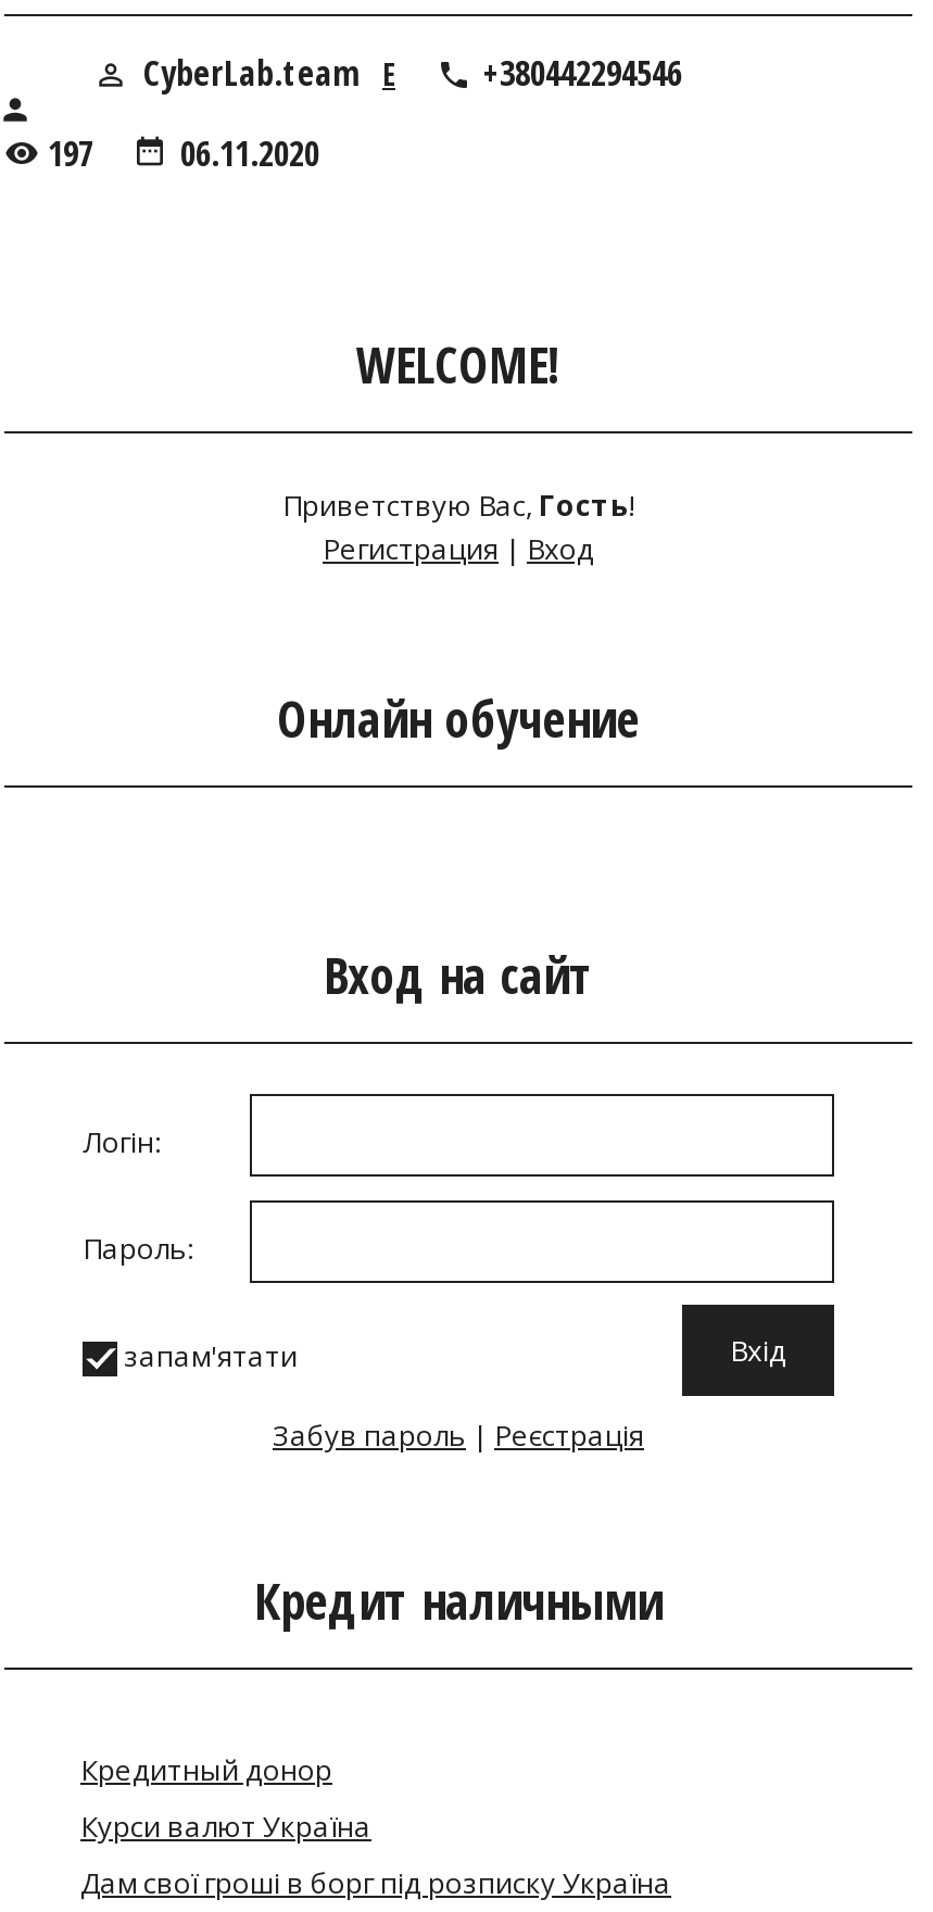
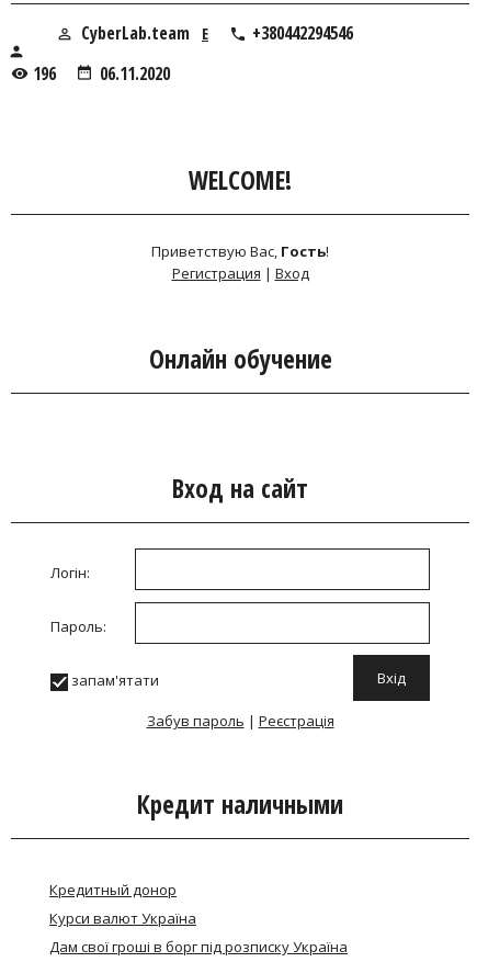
[48,129,319,177] 197 06.11.2020 -> [33,61,170,86] 196 06.11.2020

